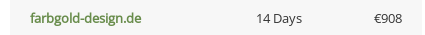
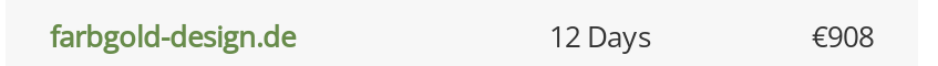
[255,9,301,27] 14 Days -> [549,16,651,56] 12 Days

